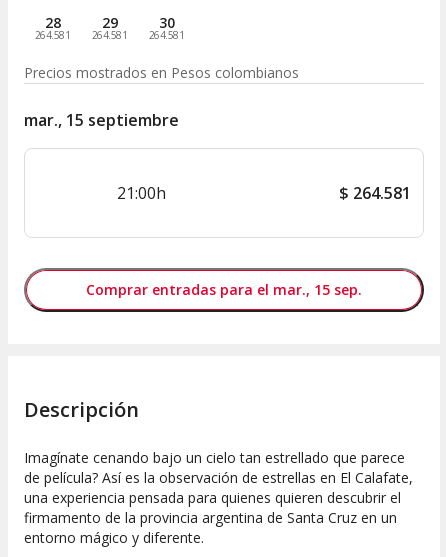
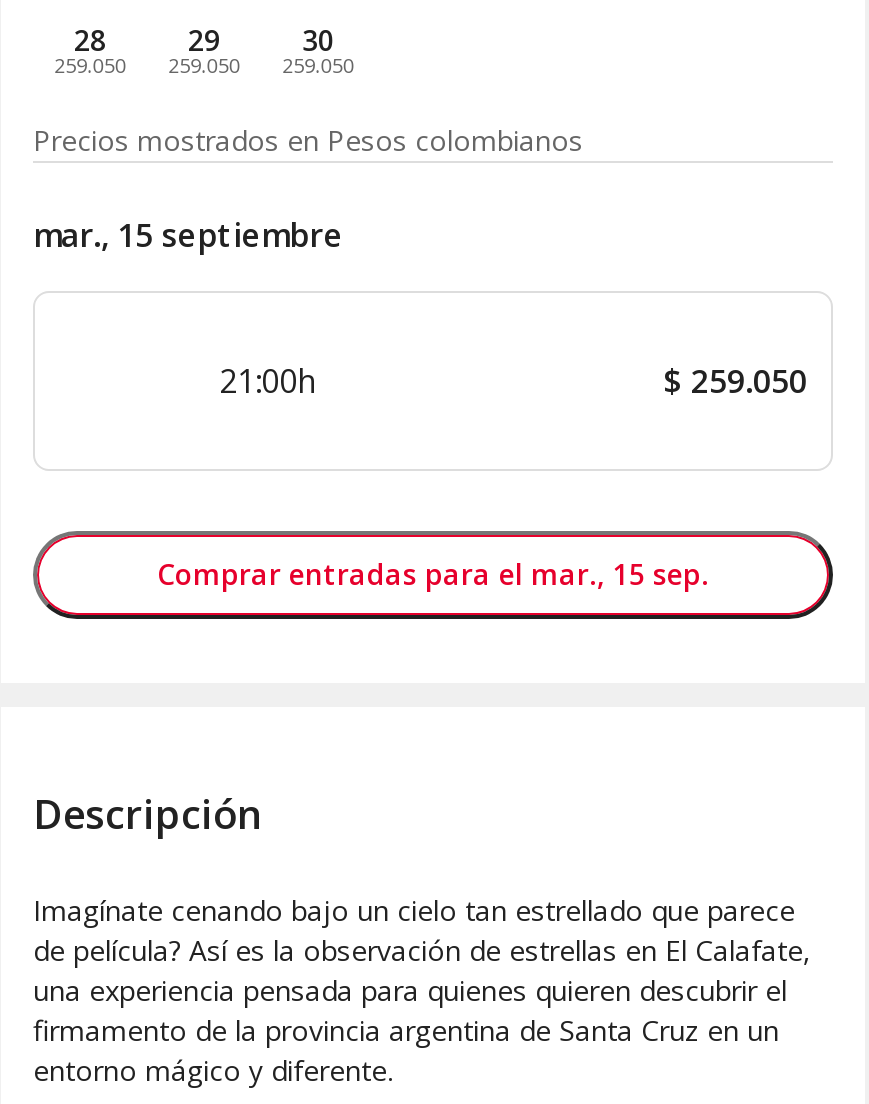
[35,28,70,42] 264.581 -> [54,50,126,78] 259.050
[92,28,127,42] 264.581 -> [168,50,240,78] 259.050
[149,28,184,42] 264.581 -> [282,50,354,78] 259.050
[339,182,411,204] $ 264.581 -> [663,358,807,402] $ 259.050

